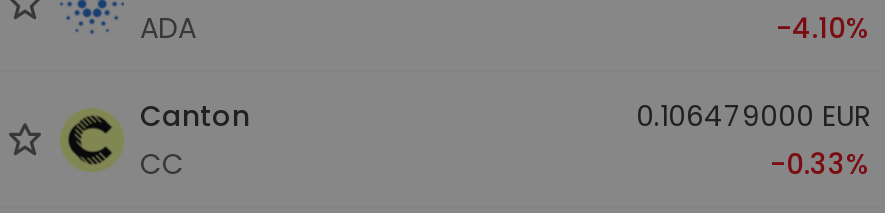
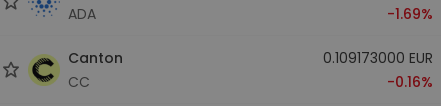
[776,7,870,47] -4.10% -> [387,3,433,23] -1.69%
[636,95,870,135] 0.106479000 EUR -> [323,47,433,67] 0.109173000 EUR
[770,143,870,183] -0.33% -> [387,71,433,91] -0.16%

